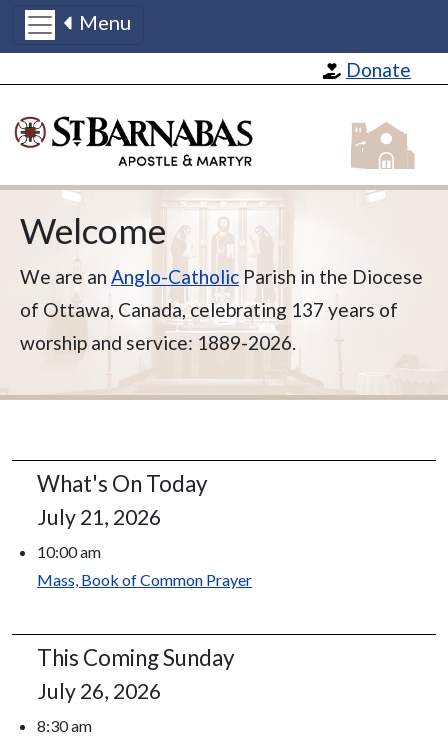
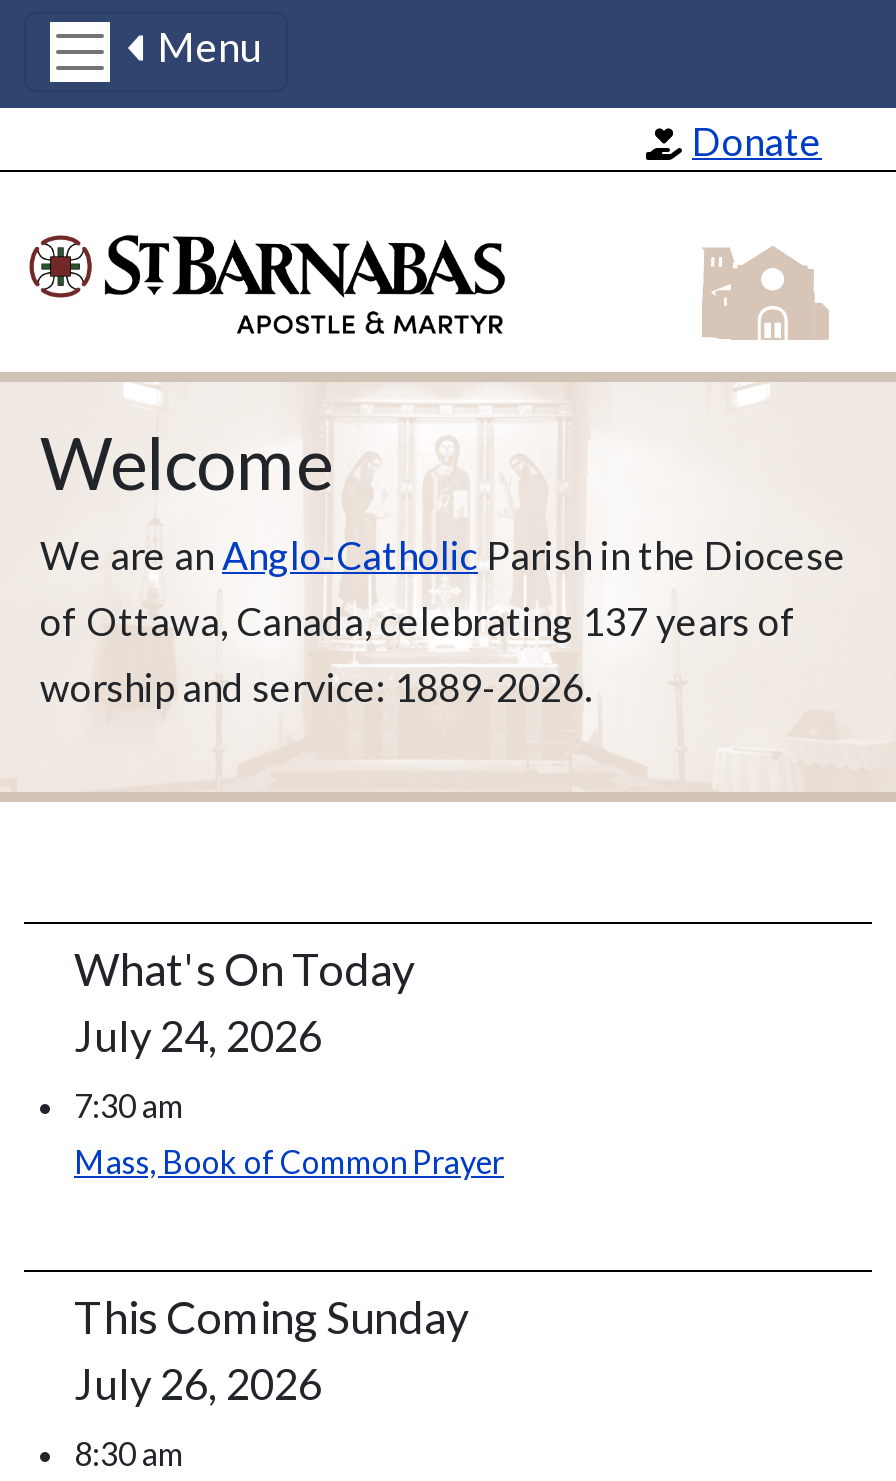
[37,504,161,530] July 21, 2026 -> [74,1010,322,1062] July 24, 2026
[37,542,101,561] 10:00 am -> [74,1086,184,1124] 7:30 am

